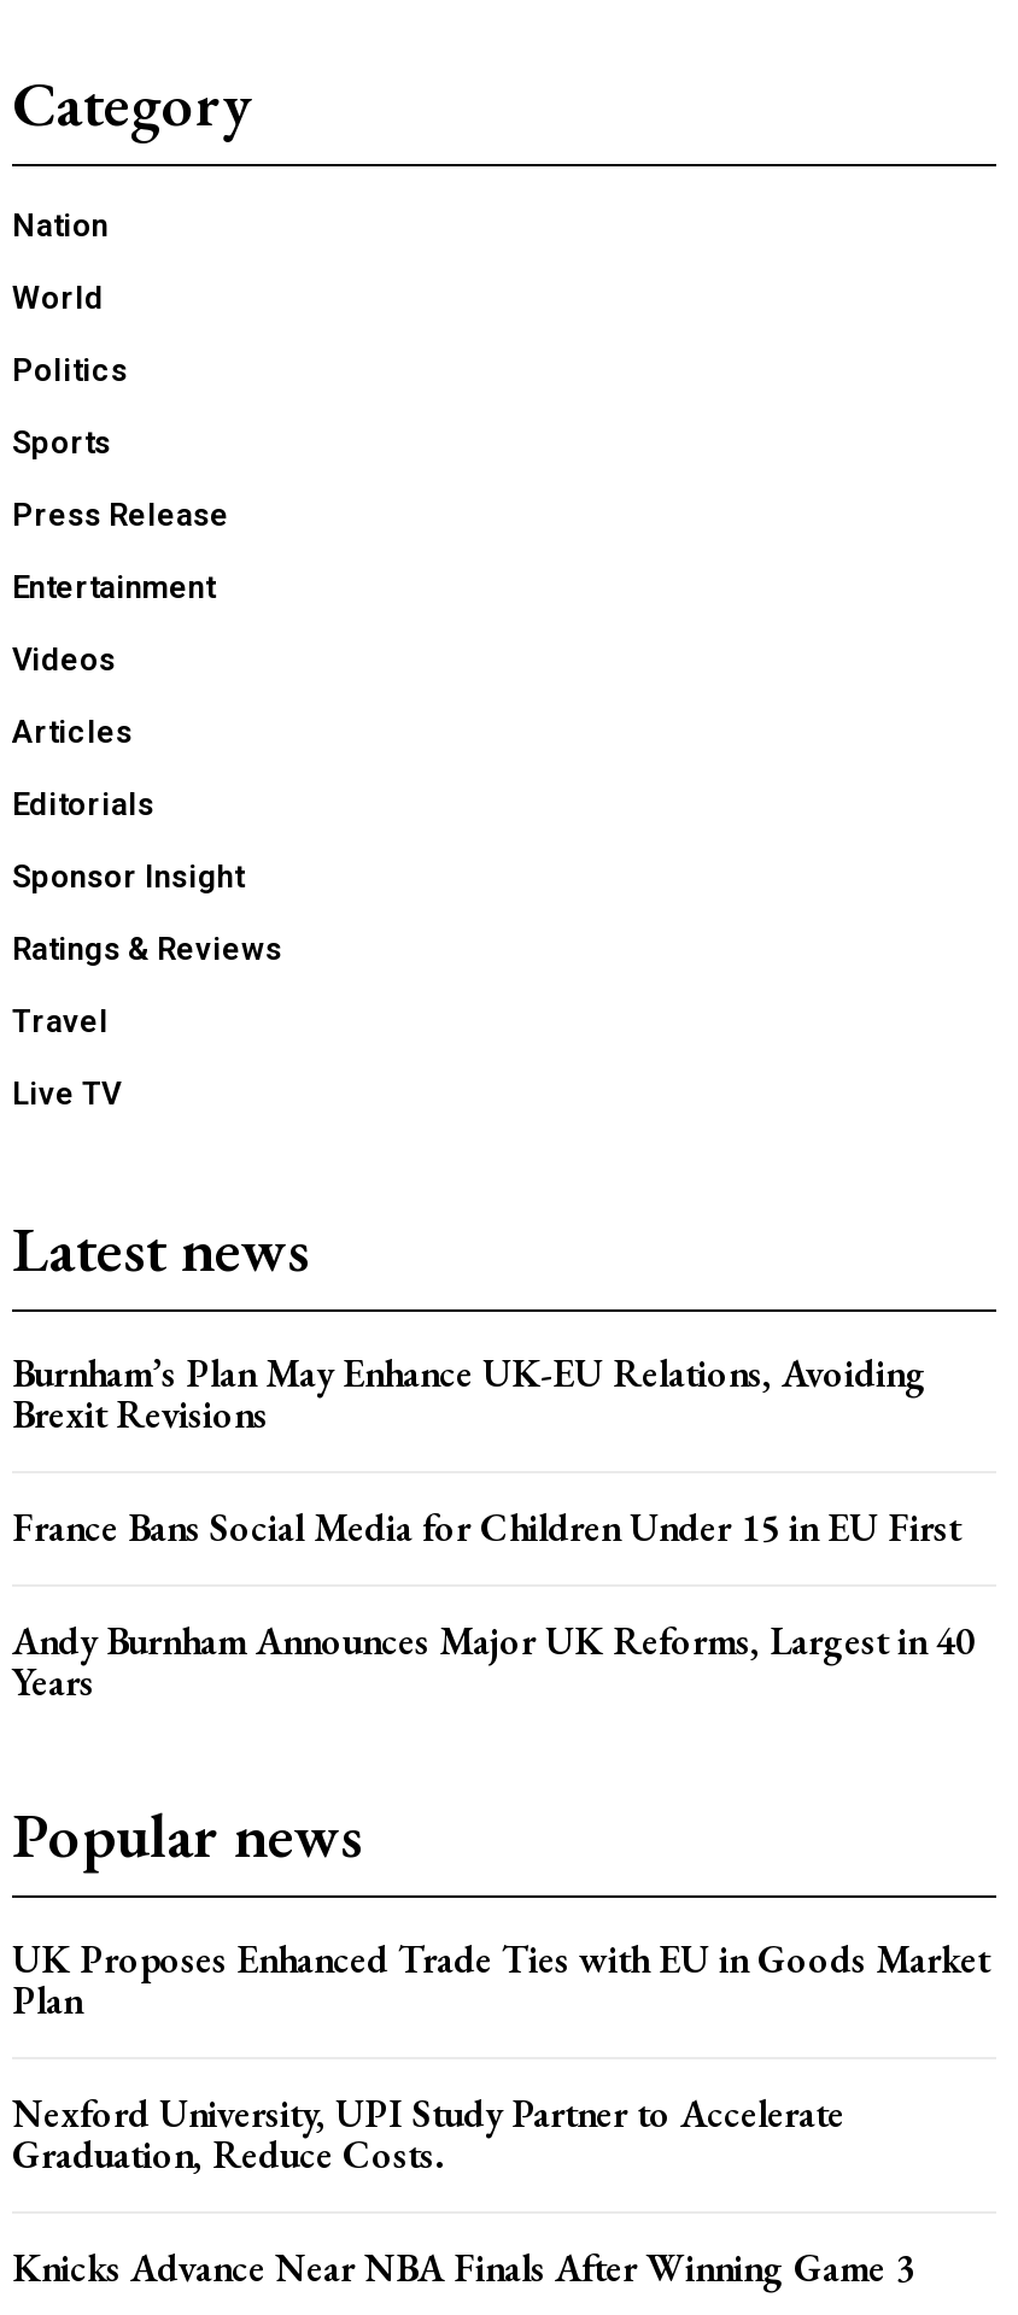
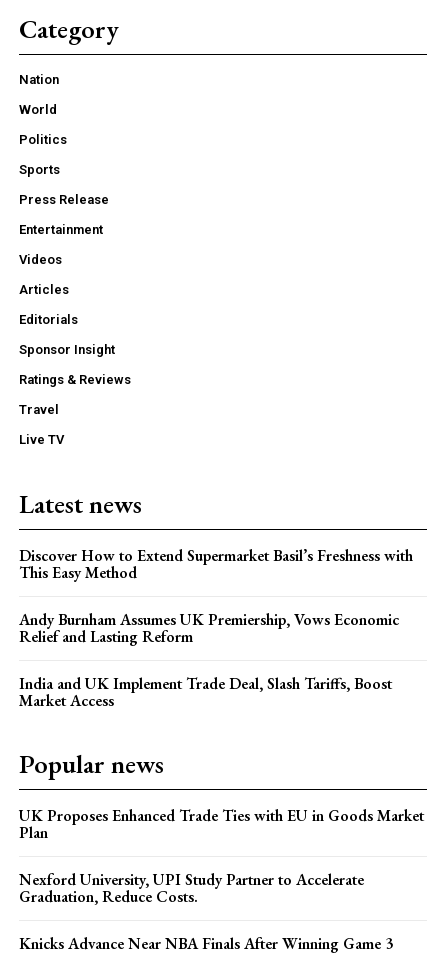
[12,1348,926,1440] Burnham’s Plan May Enhance UK-EU Relations, Avoiding | Brexit Revisions -> [19,545,413,583] Discover How to Extend Supermarket Basil’s Freshness with | This Easy Method
[12,1502,960,1553] France Bans Social Media for Children Under 15 in EU First -> [19,609,399,647] Andy Burnham Assumes UK Premiership, Vows Economic | Relief and Lasting Reform
[12,1616,975,1707] Andy Burnham Announces Major UK Reforms, Largest in 40 | Years -> [19,673,392,711] India and UK Implement Trade Deal, Slash Tariffs, Boost | Market Access

